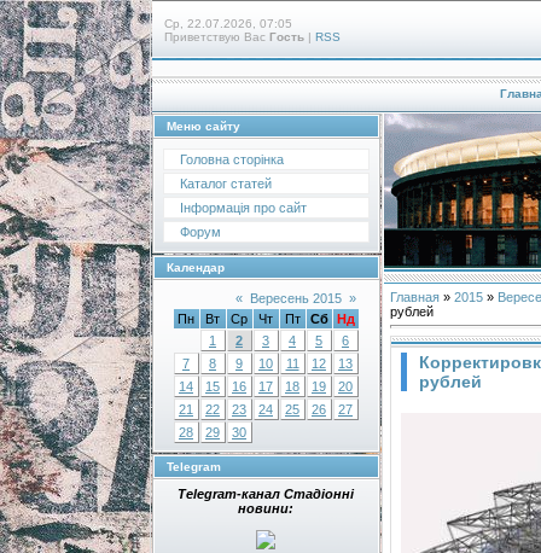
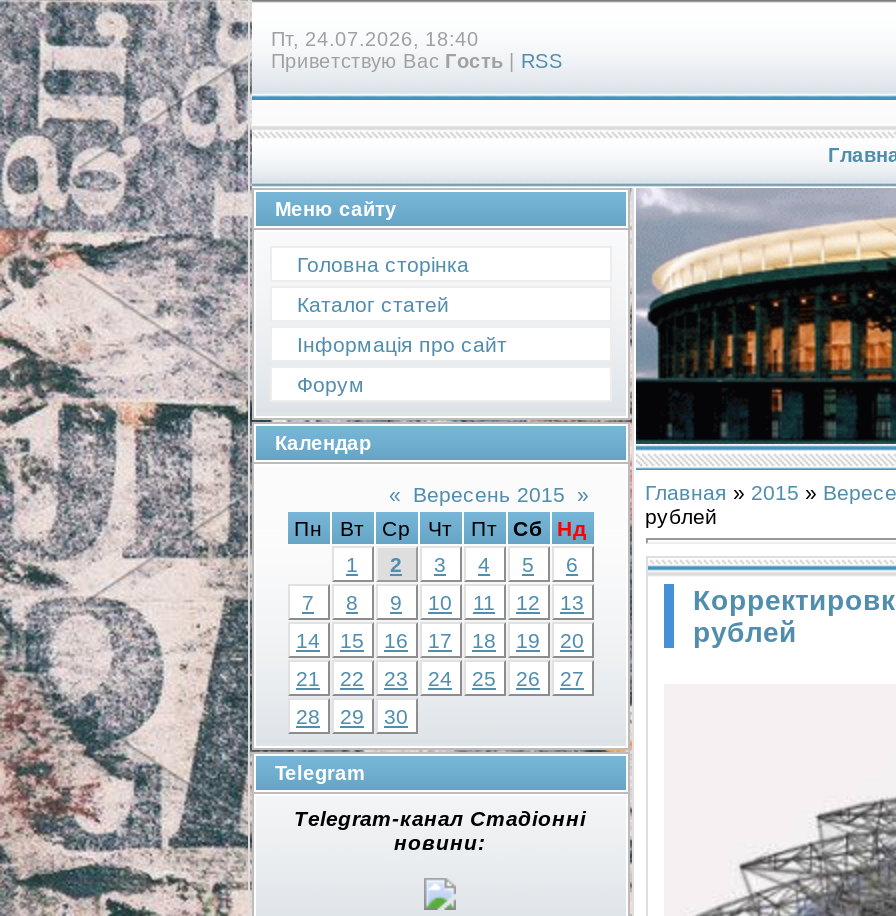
[164,17,292,30] Ср, 22.07.2026, 07:05 -> [271,28,479,50] Пт, 24.07.2026, 18:40

